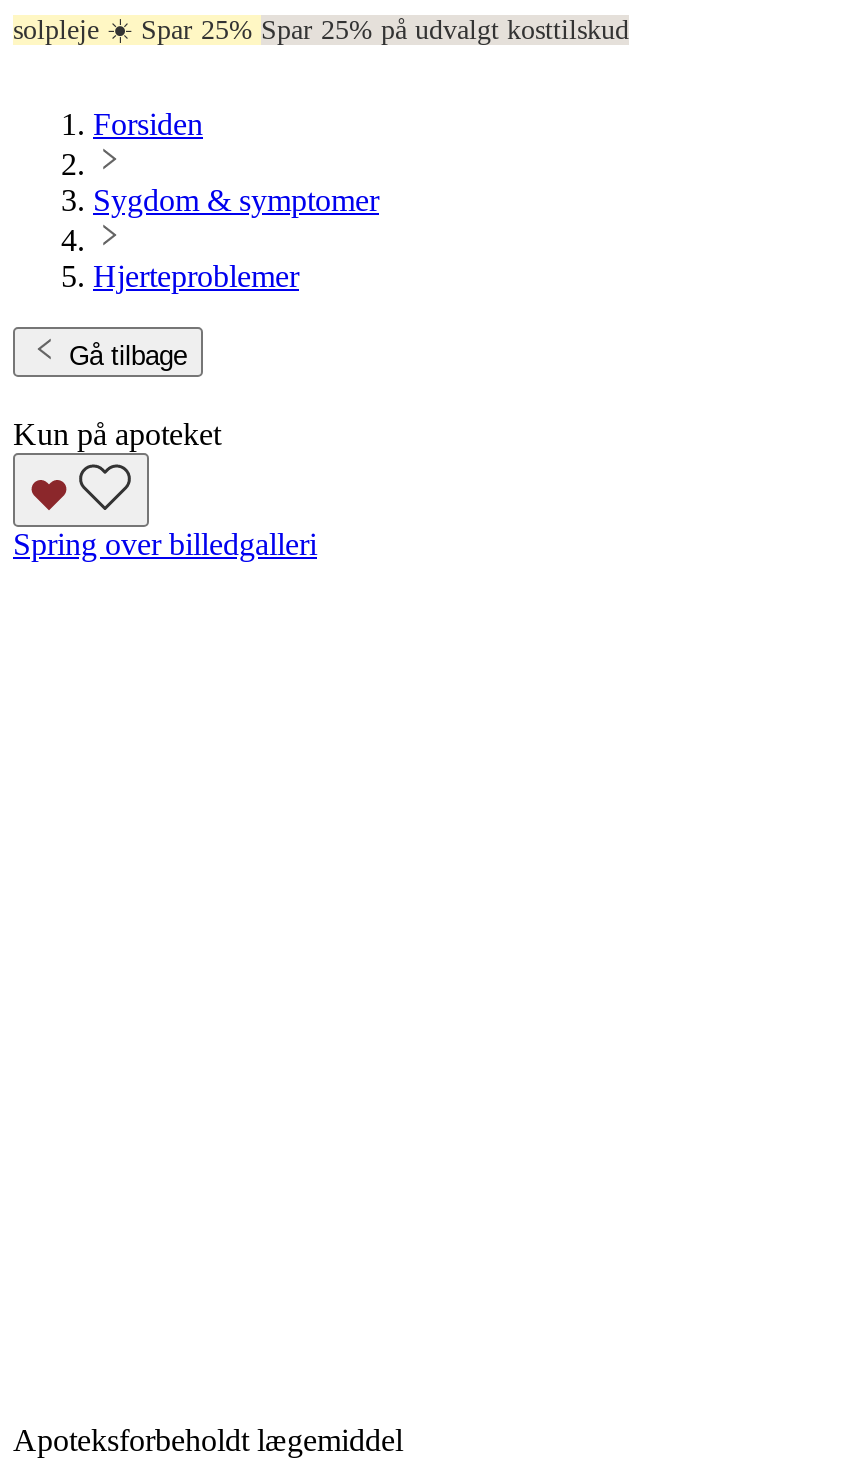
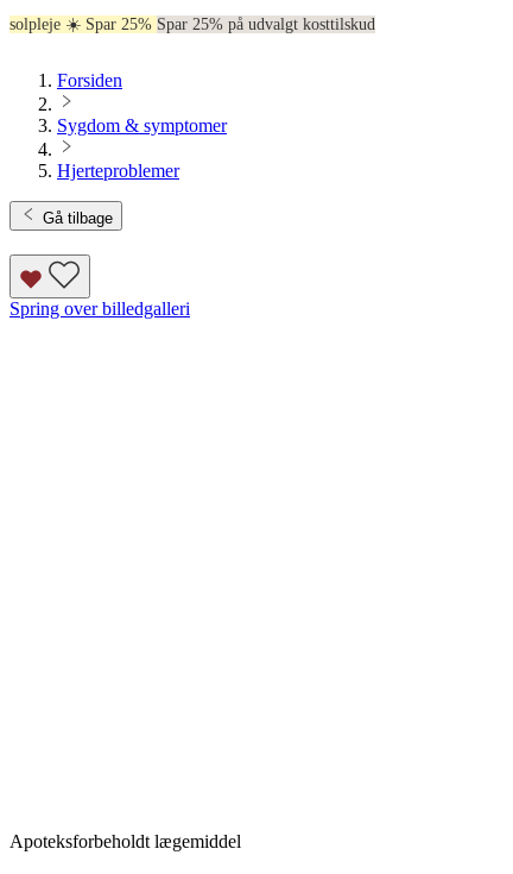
[13,417,221,451] Kun på apoteket -> none

